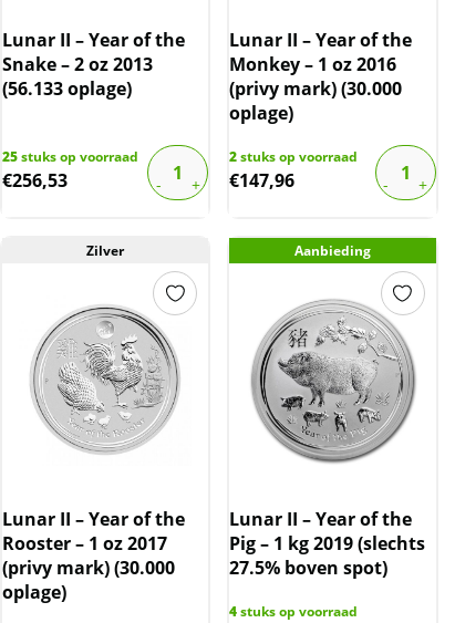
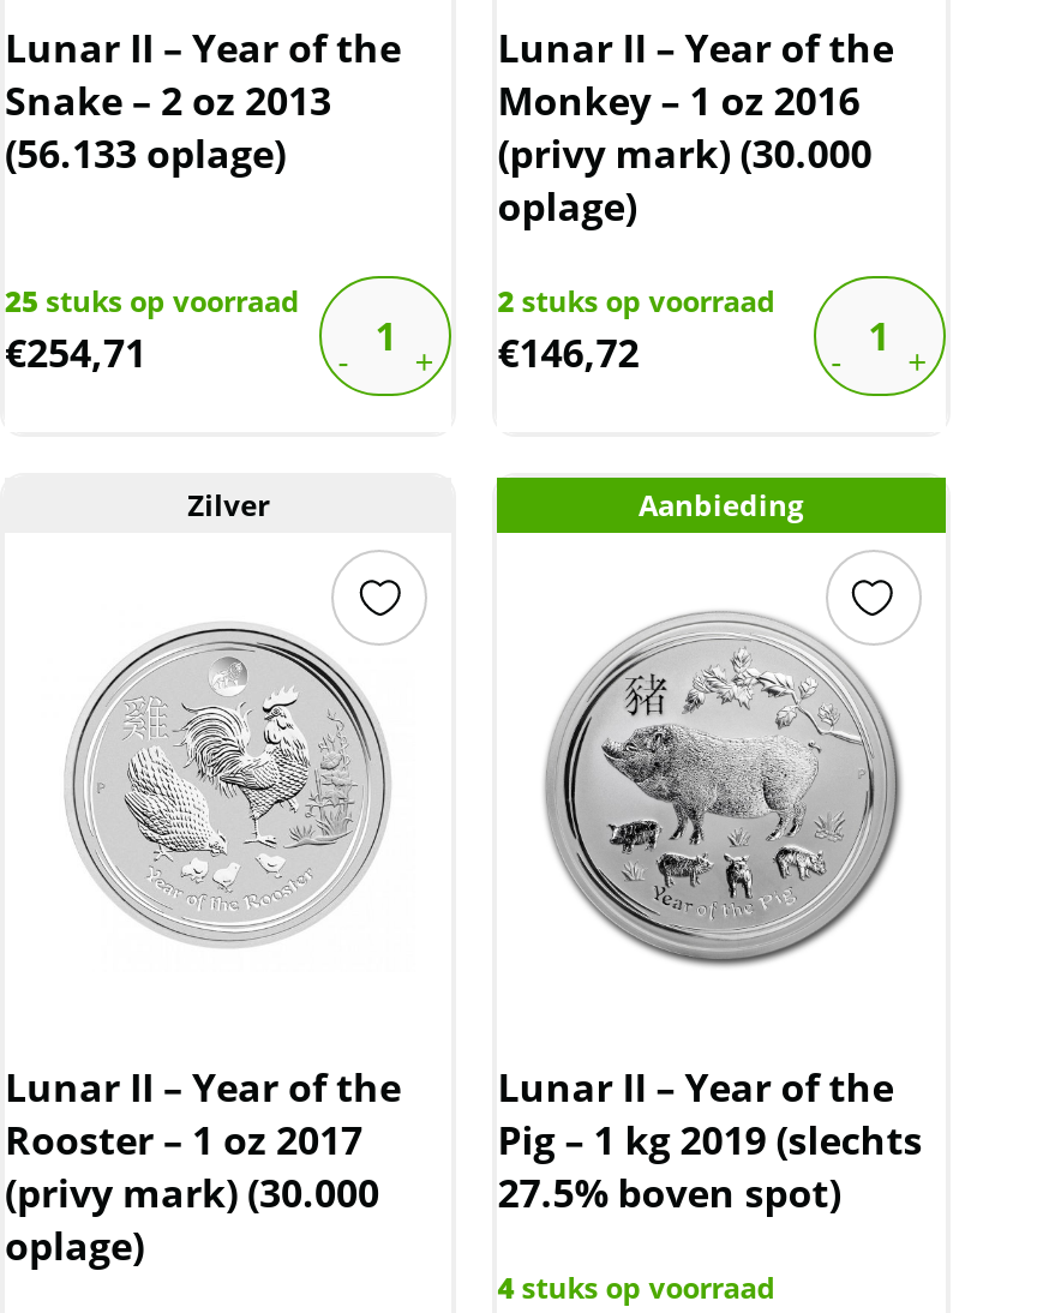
[2,168,68,193] €256,53 -> [5,327,146,379] €254,71
[229,168,295,193] €147,96 -> [498,327,639,379] €146,72

